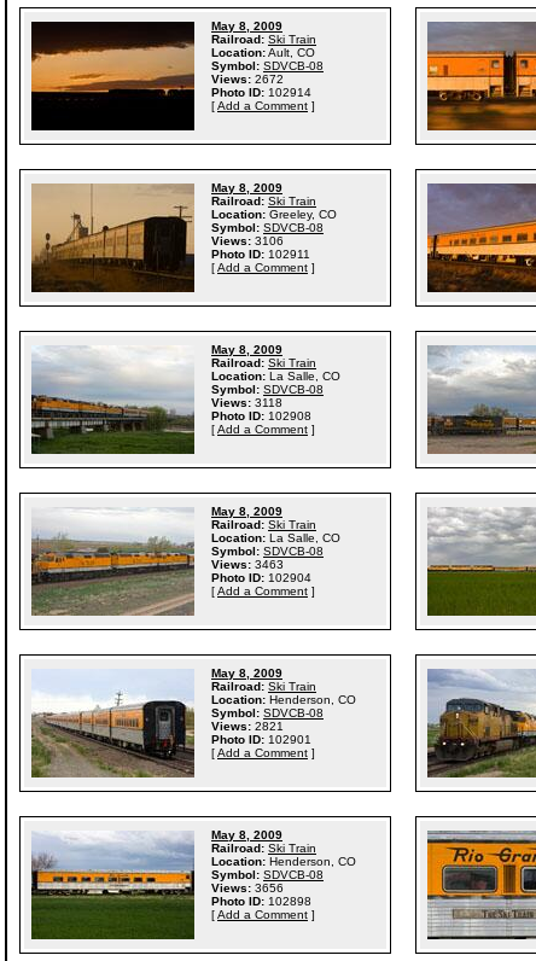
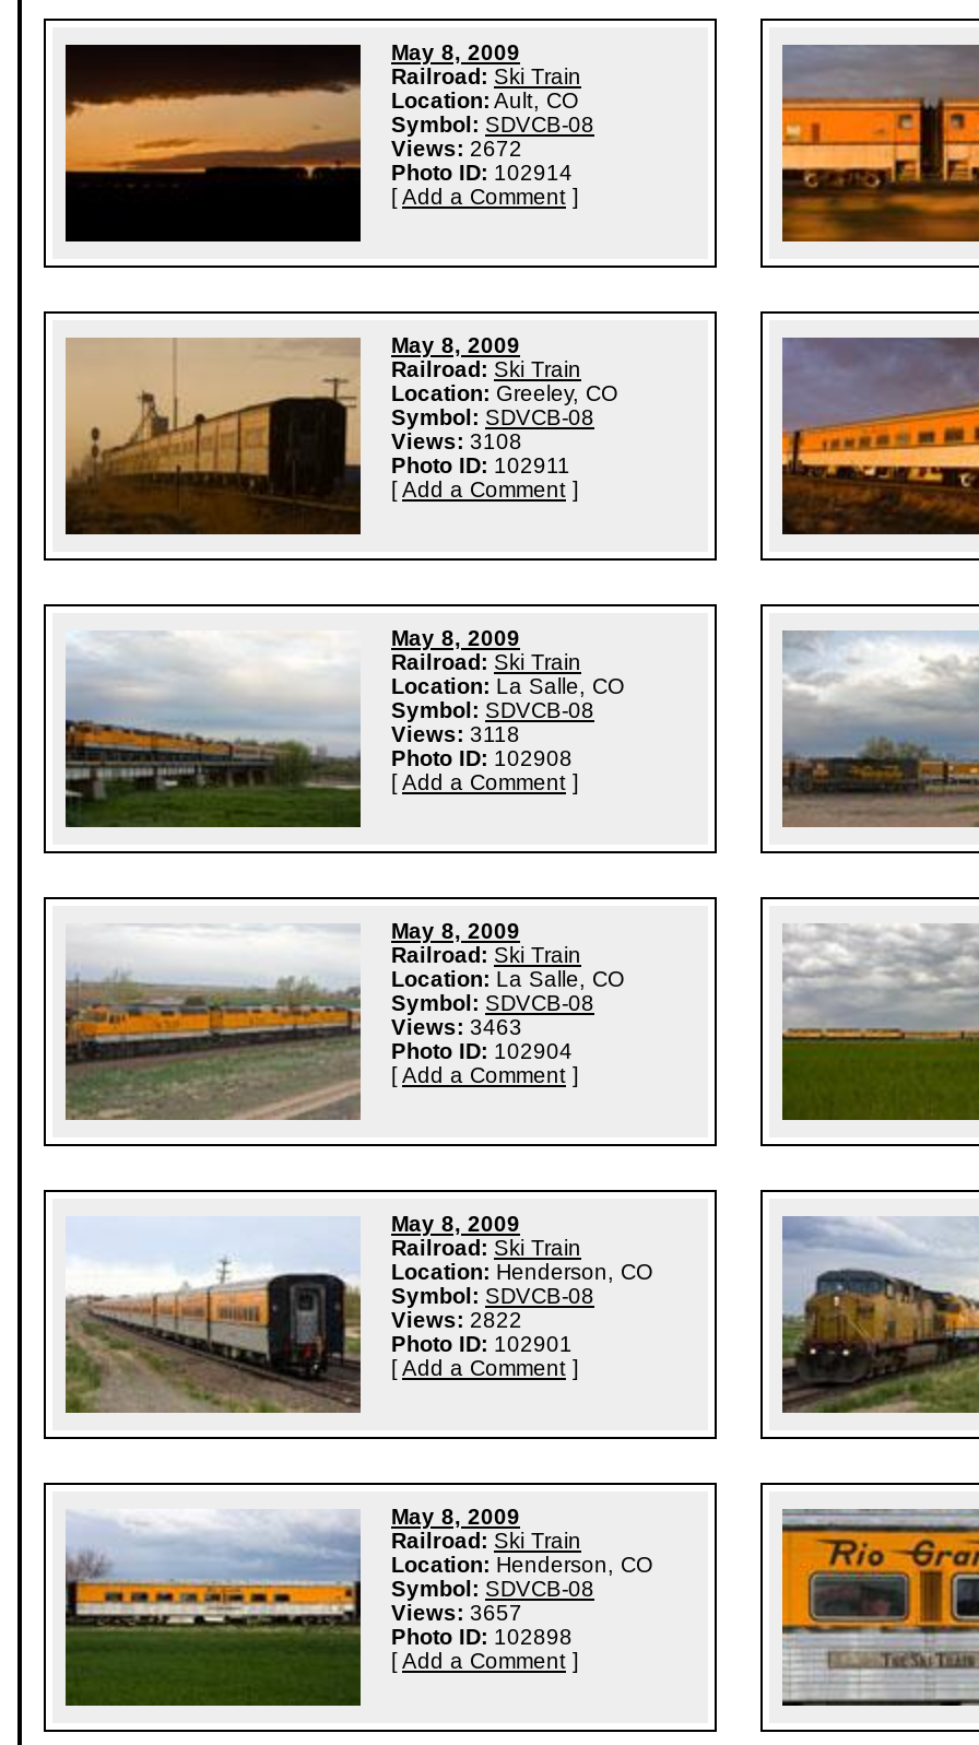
[211,234,284,247] Views: 3106 -> [391,429,522,453] Views: 3108
[211,720,284,733] Views: 2821 -> [391,1308,522,1332] Views: 2822
[211,881,284,895] Views: 3656 -> [391,1601,522,1625] Views: 3657

